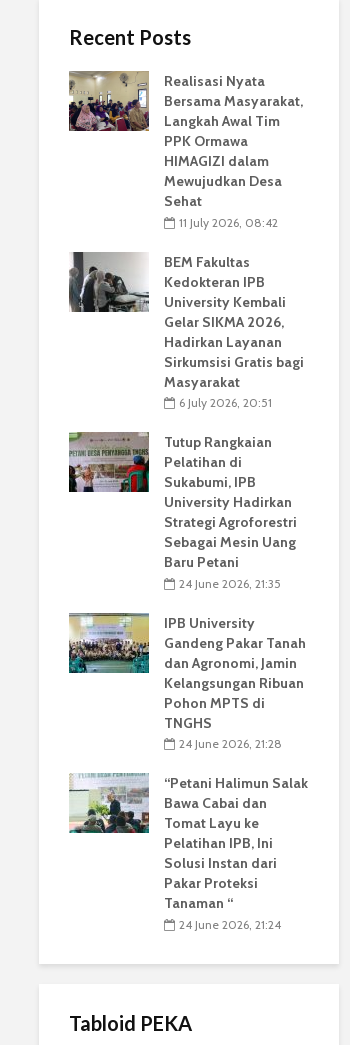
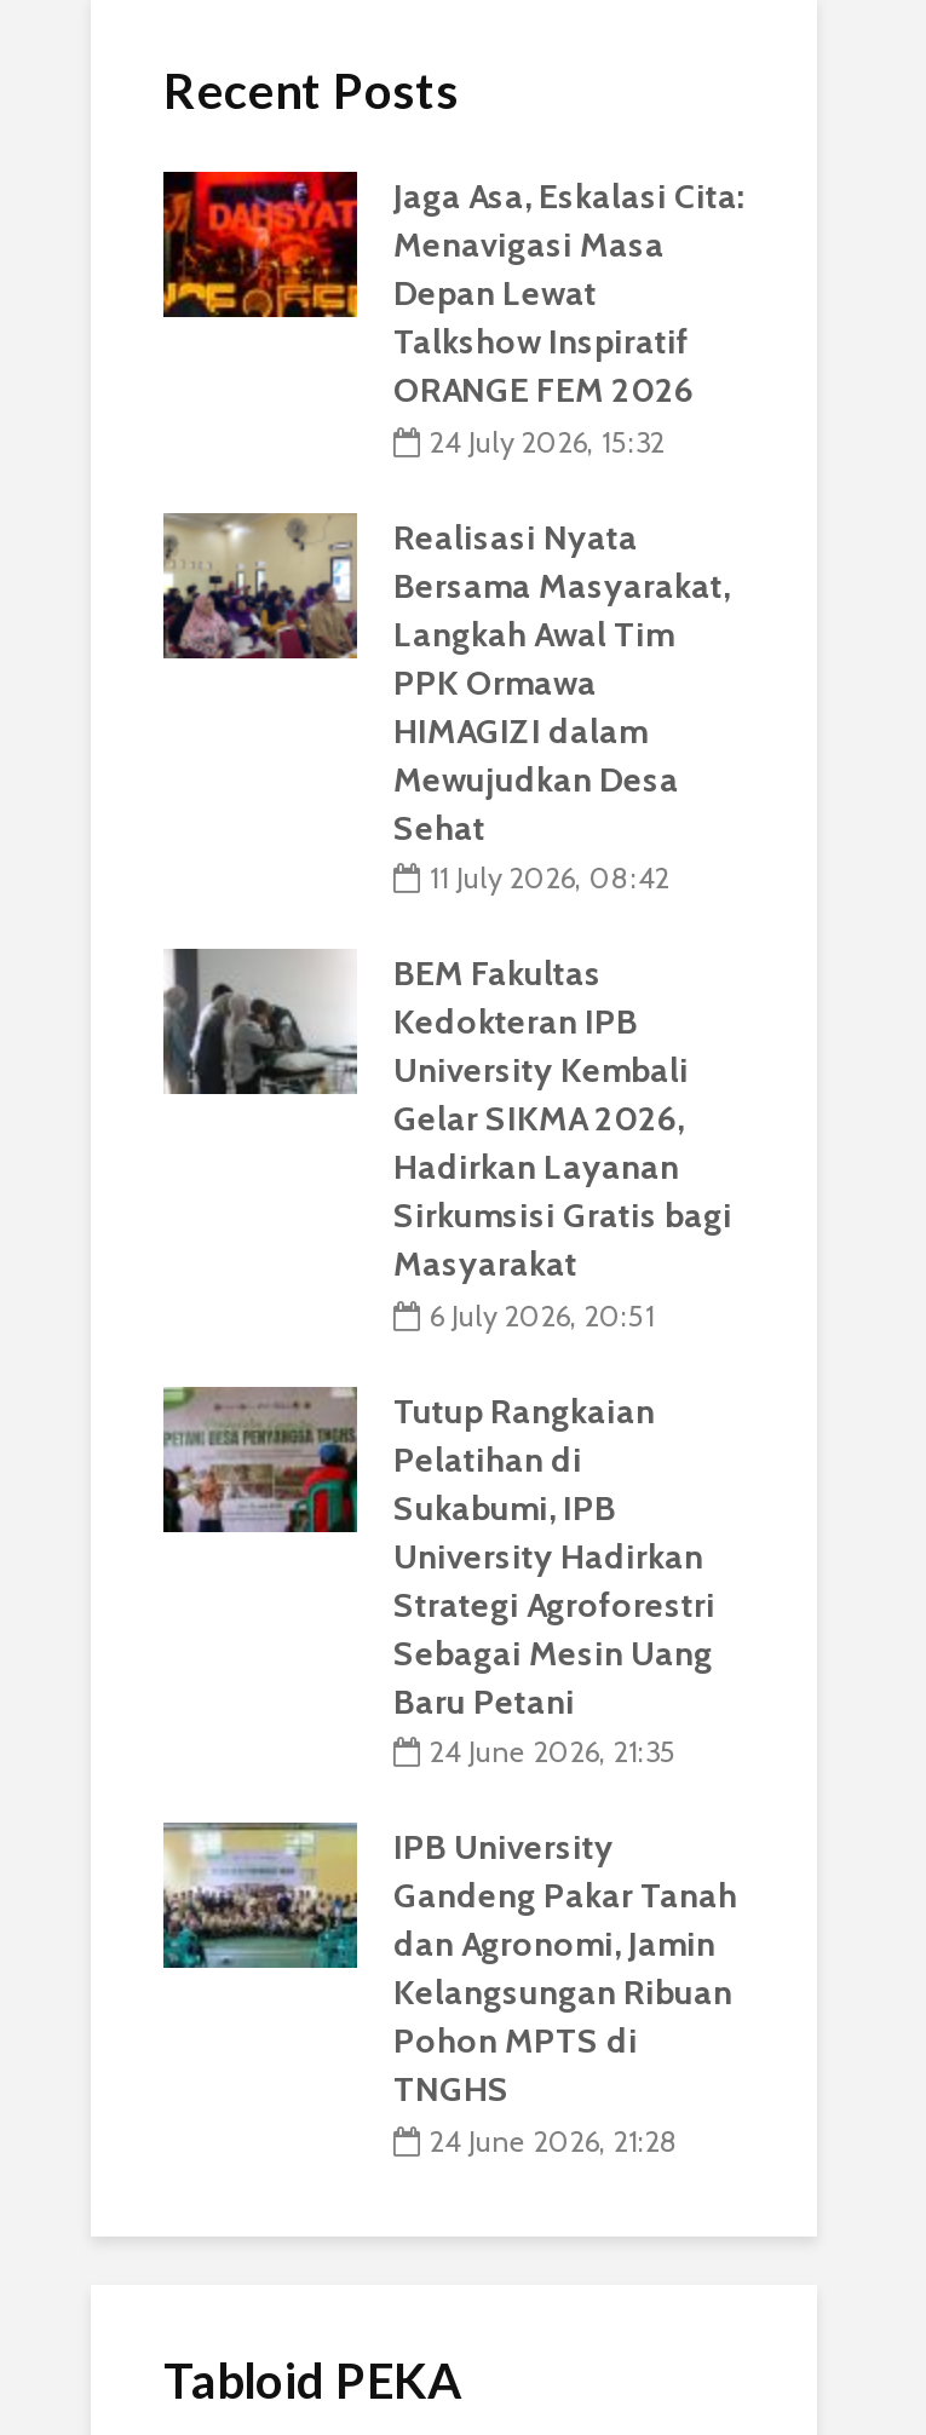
none -> [161,169,744,459] [image] | Jaga Asa, Eskalasi Cita: | Menavigasi Masa | Depan Lewat | Talkshow Inspiratif | ORANGE FEM 2026 | 24 July 2026, 15:32
moved [67,70,306,751] -> [159,511,737,2159]: [image] | Realisasi Nyata | Bersama Masyarakat, | ... | TNGHS | 24 June 2026, 21:28
[69,772,308,932] [image] | “Petani Halimun Salak | Bawa Cabai dan | Tomat Layu ke | Pelatihan IPB, Ini | Solusi Instan dari | Pakar Proteksi | Tanaman “ | 24 June 2026, 21:24 -> none

